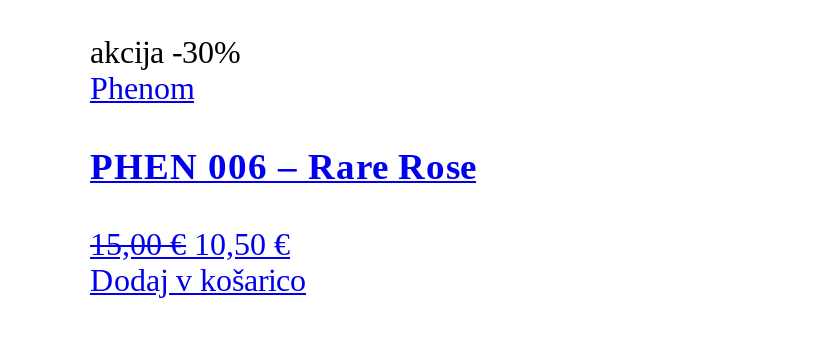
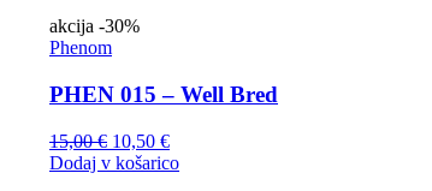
[90,145,476,187] PHEN 006 – Rare Rose -> [49,82,278,107] PHEN 015 – Well Bred

